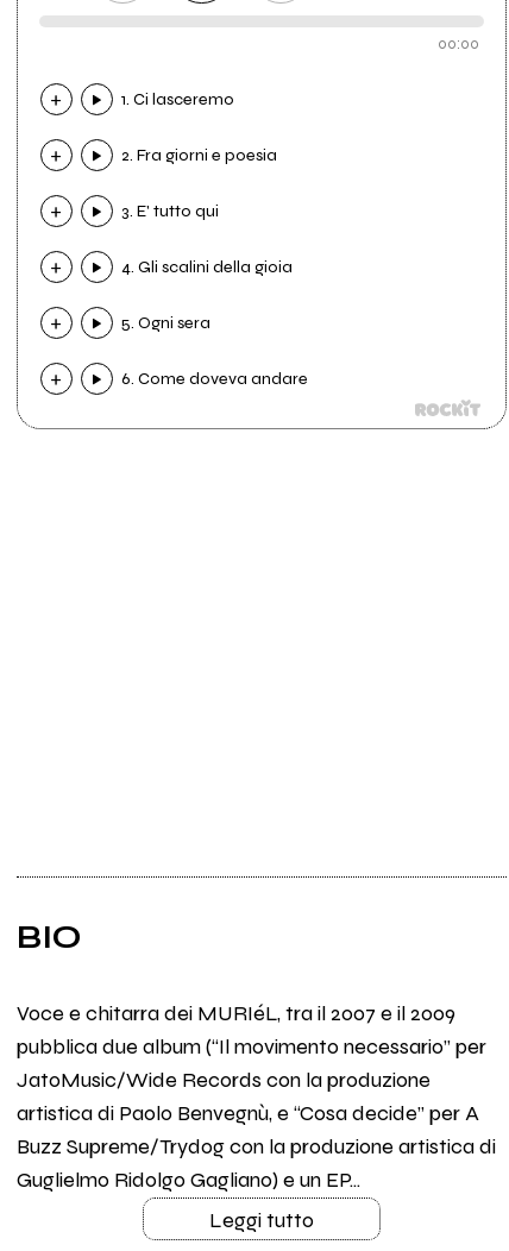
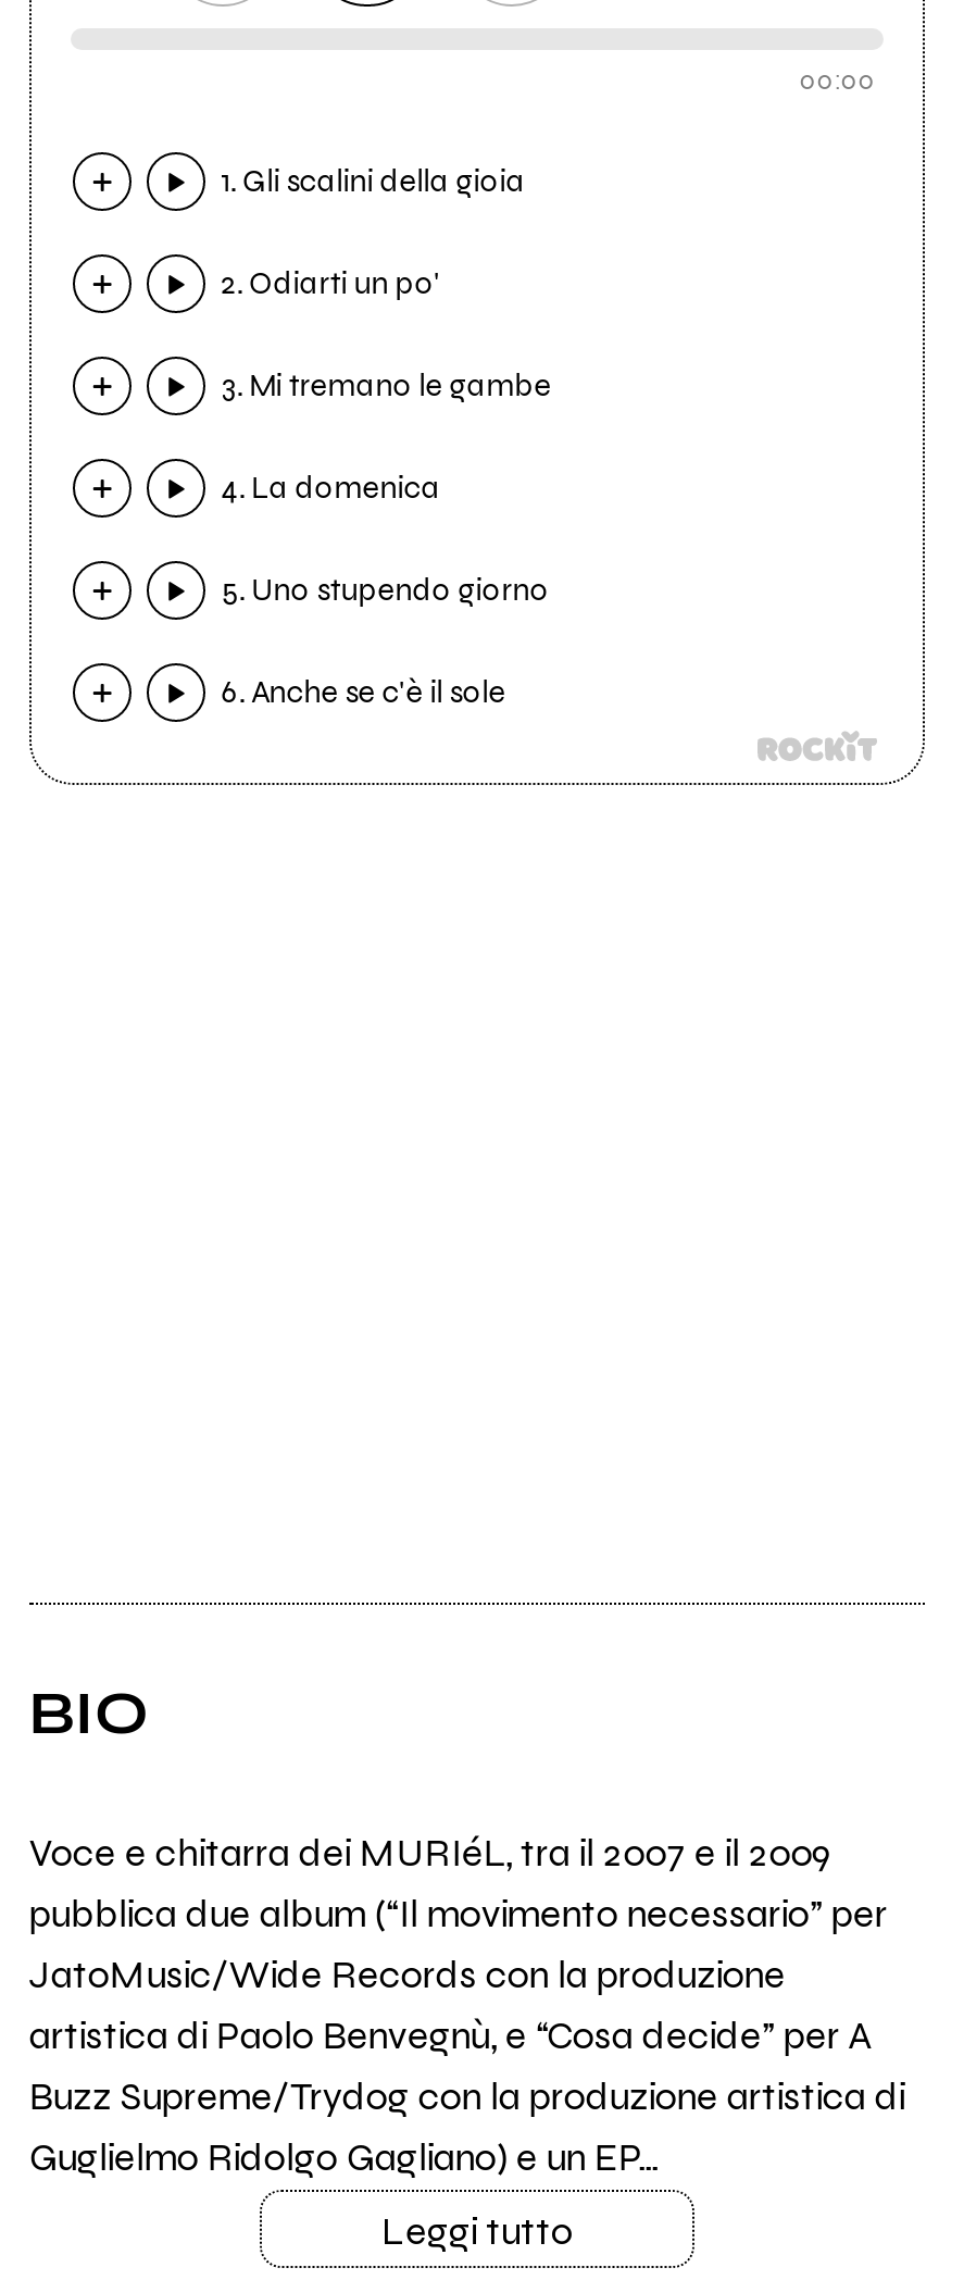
[122,90,235,110] 1. Ci lasceremo -> [221,164,526,201] 1. Gli scalini della gioia
[122,146,277,166] 2. Fra giorni e poesia -> [221,266,441,303] 2. Odiarti un po'
[122,201,219,222] 3. E' tutto qui -> [221,368,552,405] 3. Mi tremano le gambe
[122,257,293,278] 4. Gli scalini della gioia -> [221,471,441,508] 4. La domenica
[122,313,211,333] 5. Ogni sera -> [221,573,549,610] 5. Uno stupendo giorno
[122,369,308,389] 6. Come doveva andare -> [221,675,506,712] 6. Anche se c'è il sole

